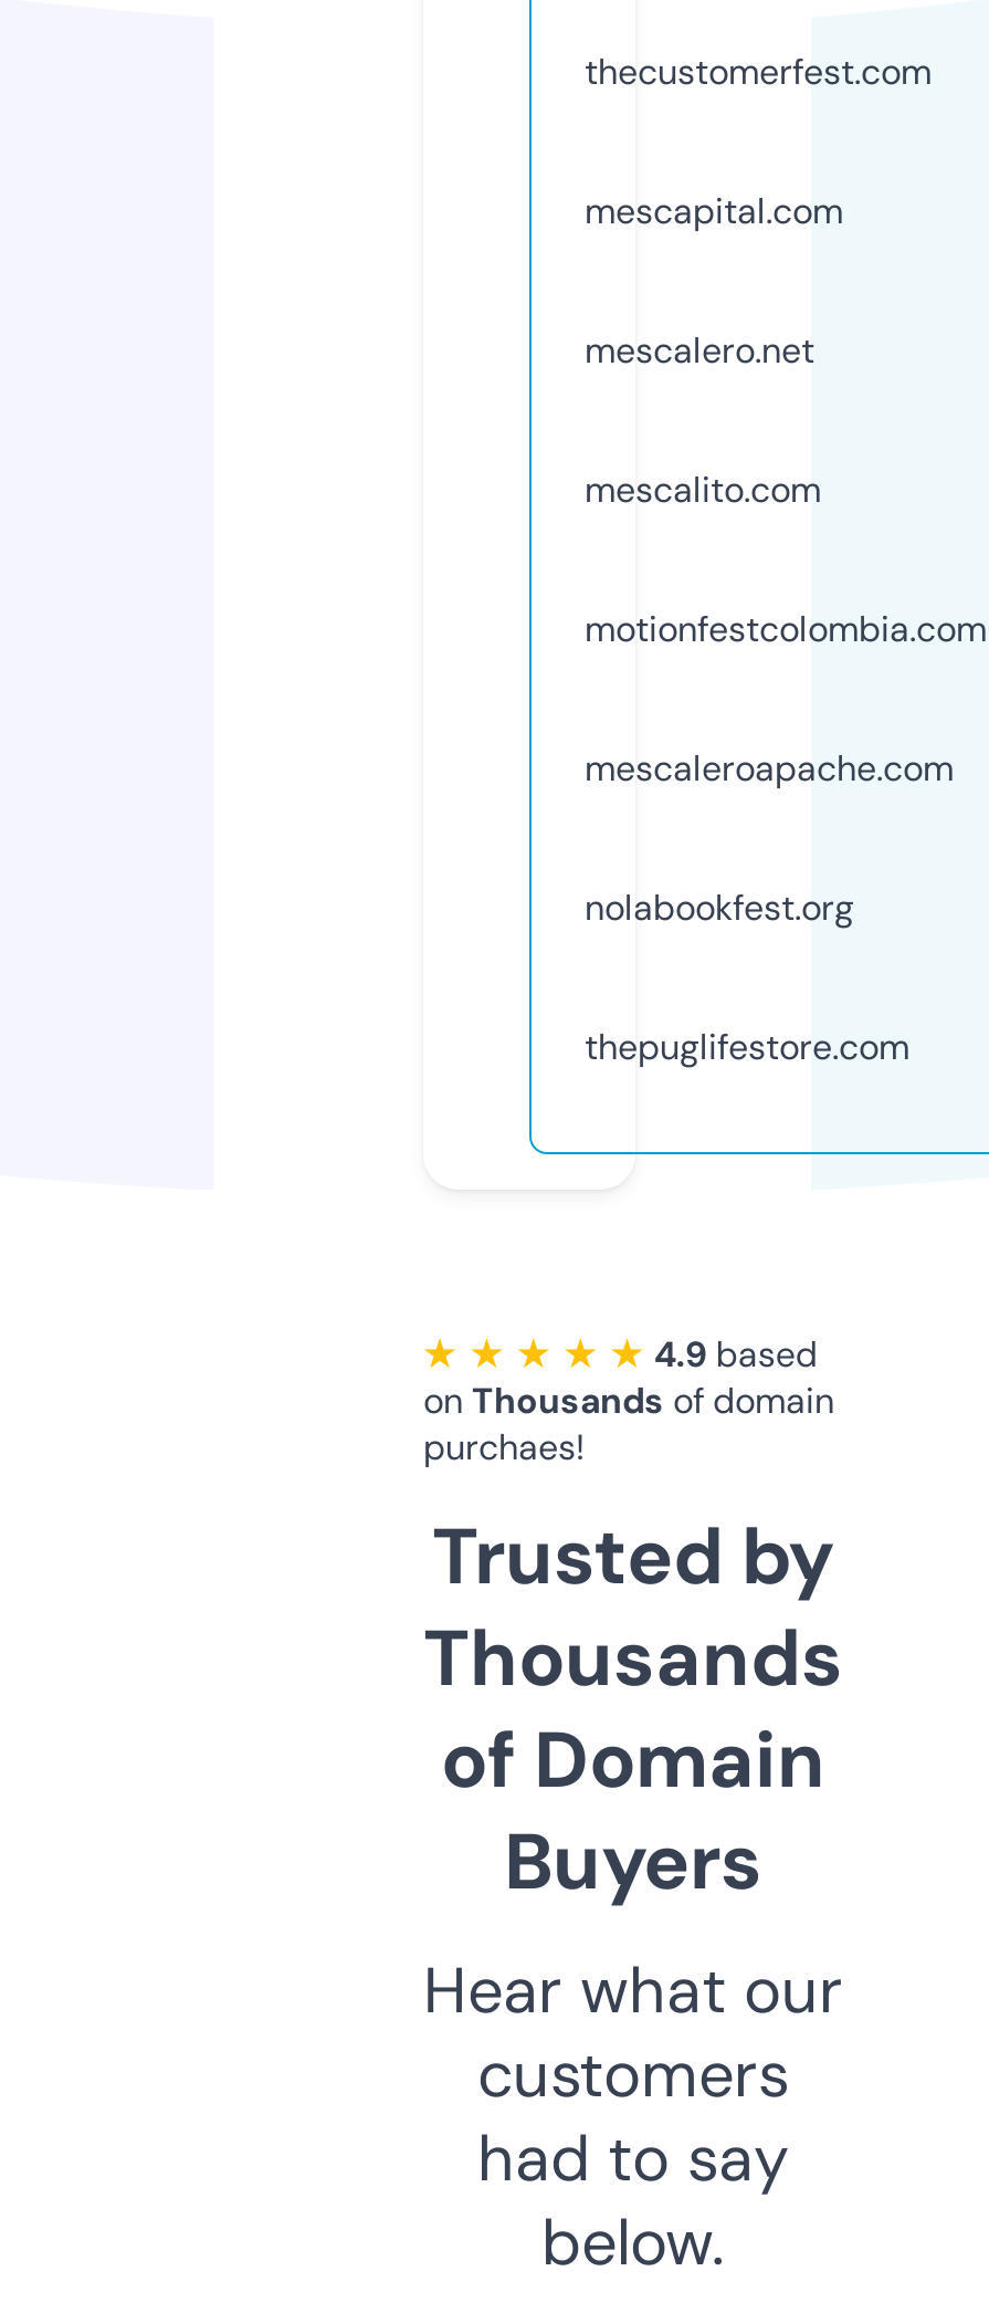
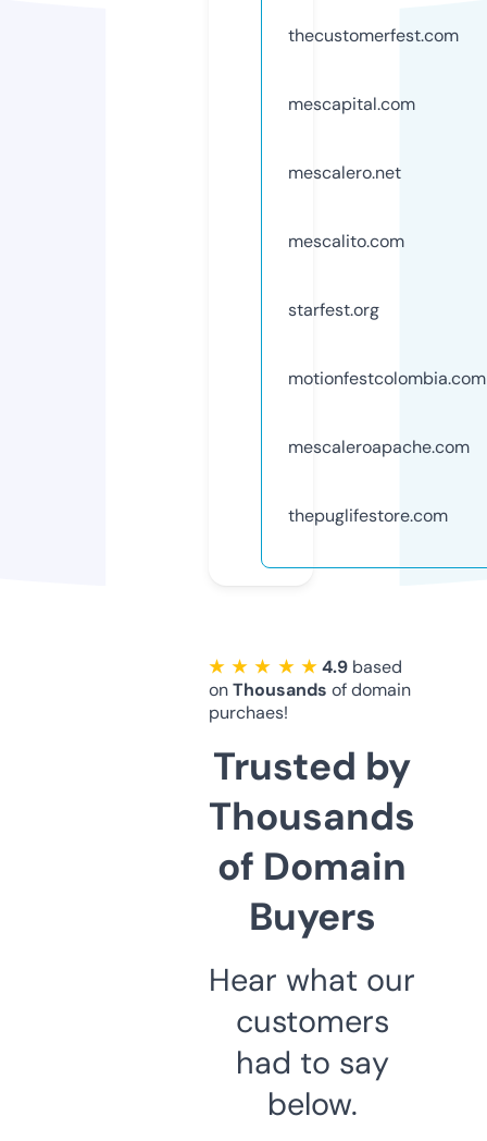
none -> [288,298,379,321] starfest.org
moved [585,605,987,791] -> [288,367,486,458]: motionfestcolombia.com | mescaleroapache.com
[585,884,854,931] nolabookfest.org -> none

